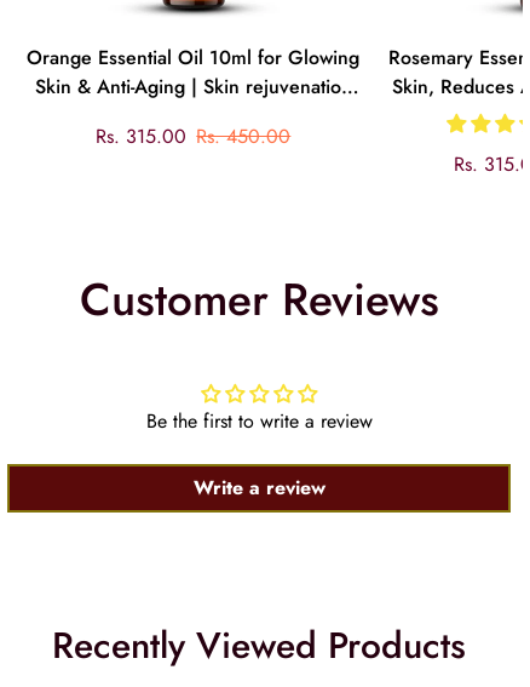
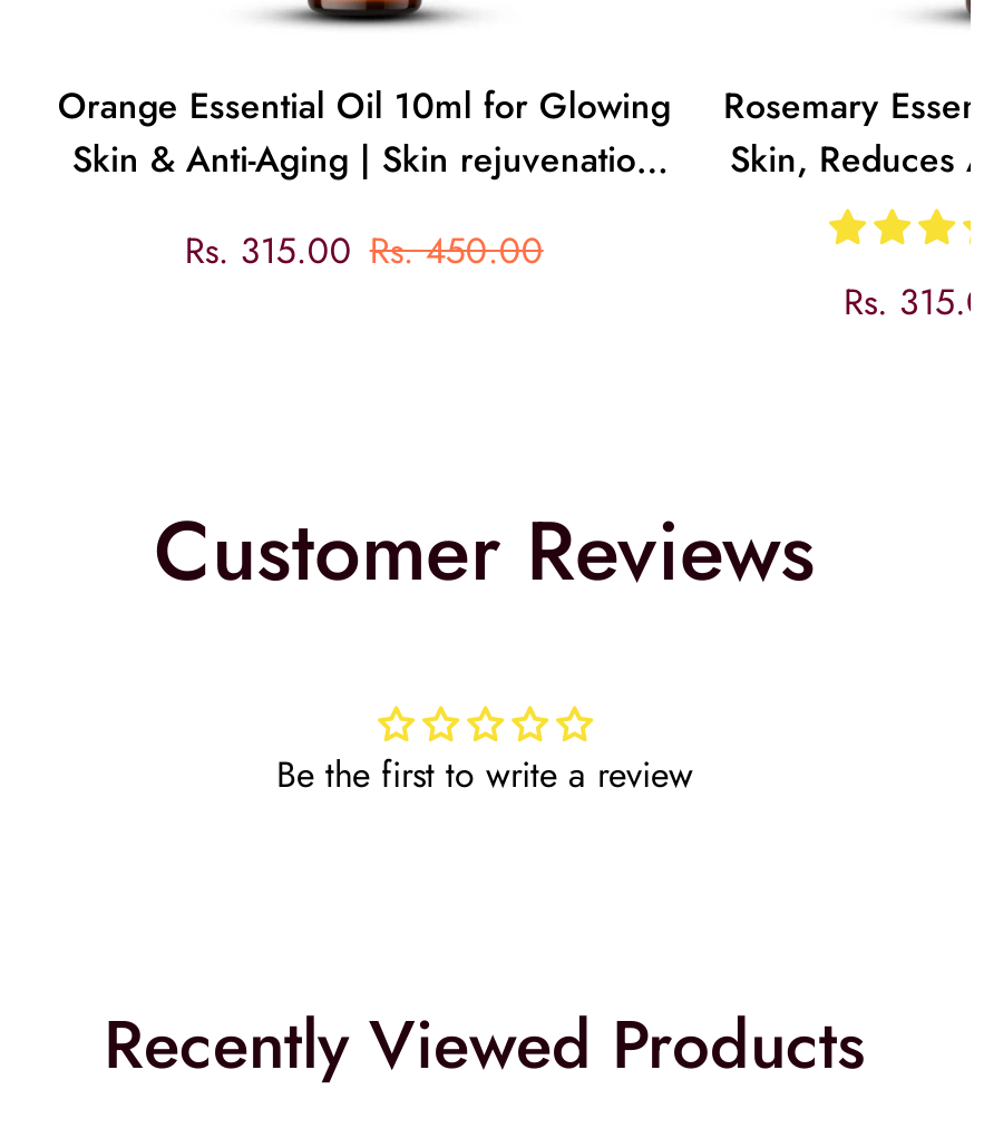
[193,474,325,502] Write a review -> none

